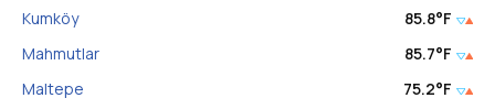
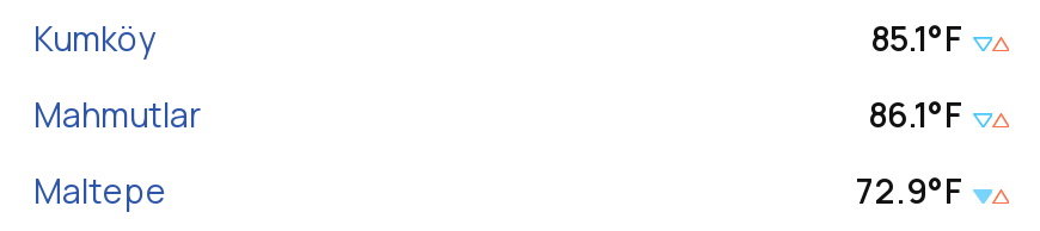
[404,8,452,29] 85.8°F -> [870,15,963,61] 85.1°F
[404,43,452,64] 85.7°F -> [868,92,963,137] 86.1°F
[403,78,452,99] 75.2°F -> [856,168,963,213] 72.9°F

